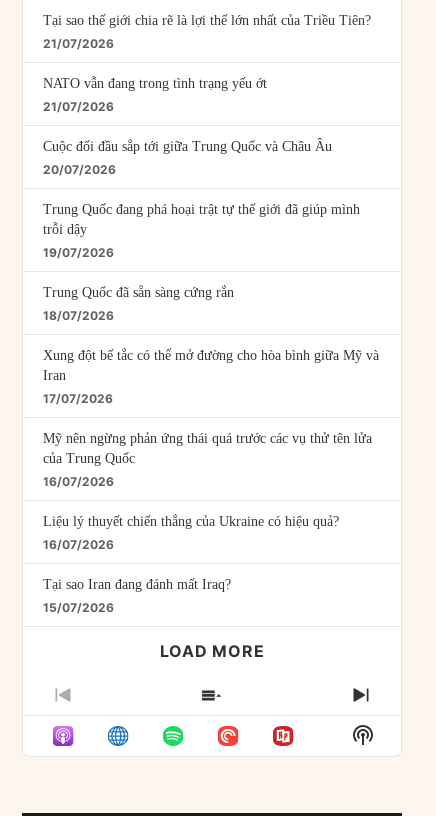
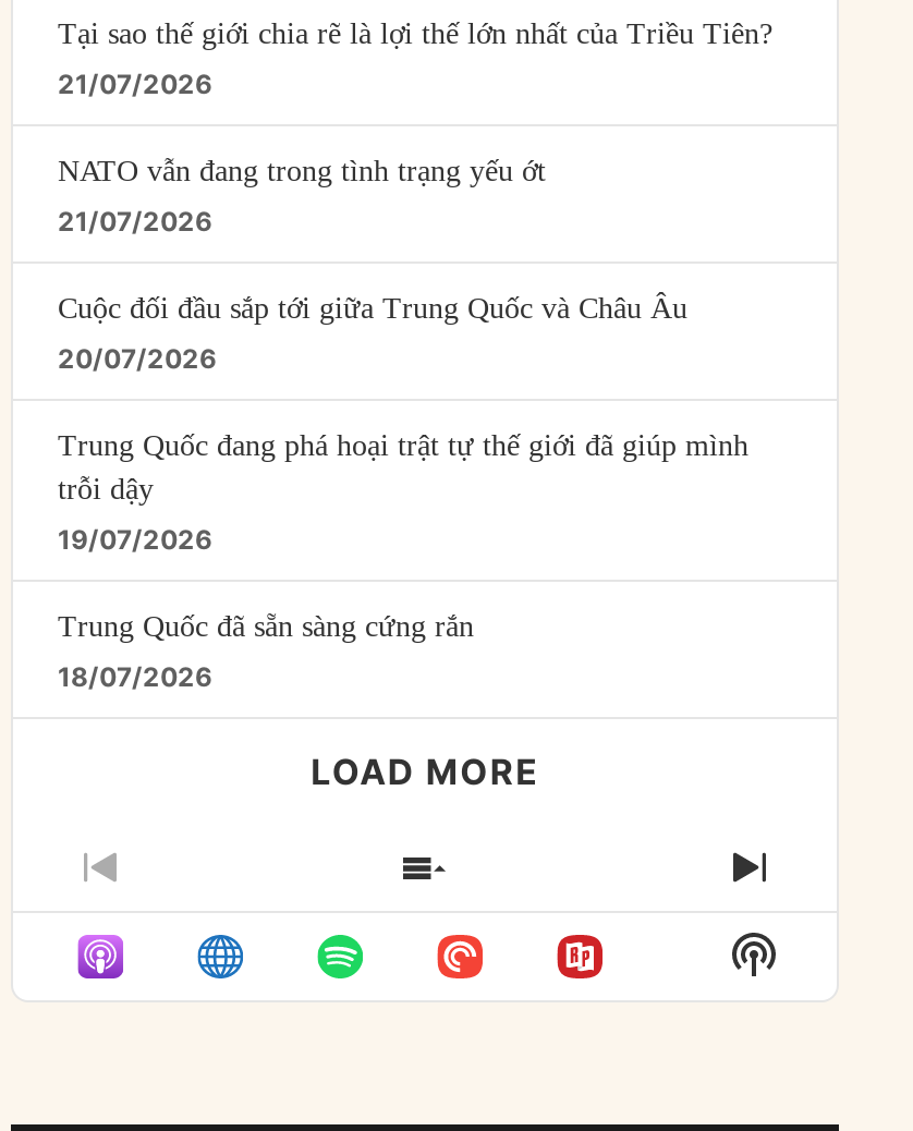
[43,348,379,615] Xung đột bế tắc có thể mở đường cho hòa bình giữa Mỹ và | Iran | 17/07/2026 | Mỹ nên ngừng phản ứng thái quá trước các vụ thử tên lửa | của Trung Quốc | 16/07/2026 | Liệu lý thuyết chiến thắng của Ukraine có hiệu quả? | 16/07/2026 | Tại sao Iran đang đánh mất Iraq? | 15/07/2026 -> none

